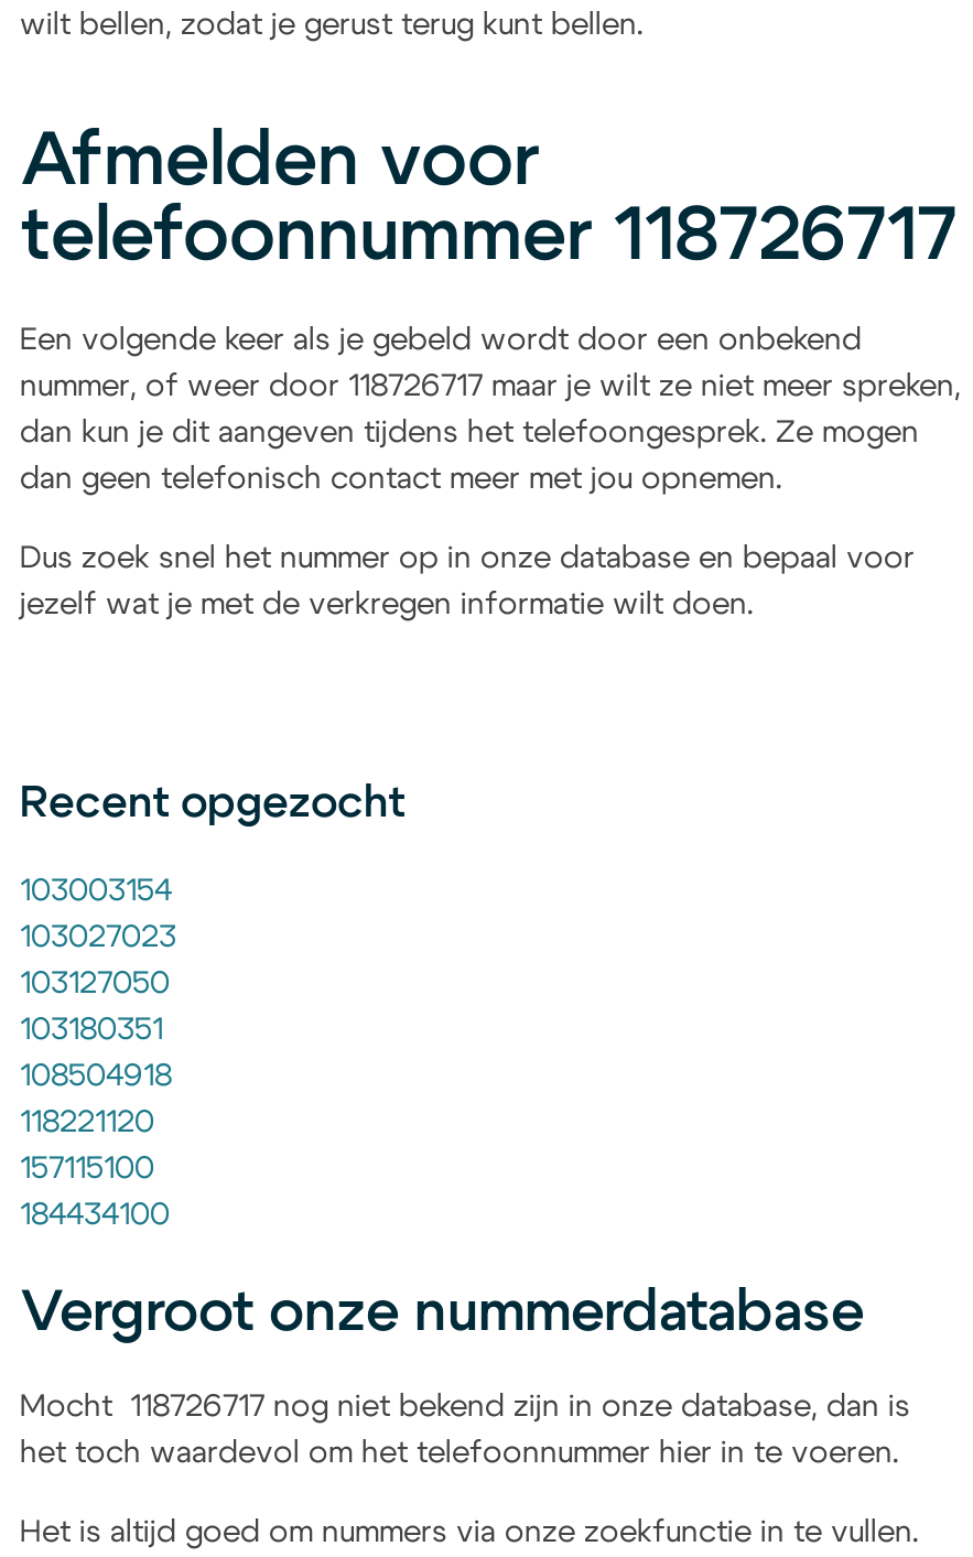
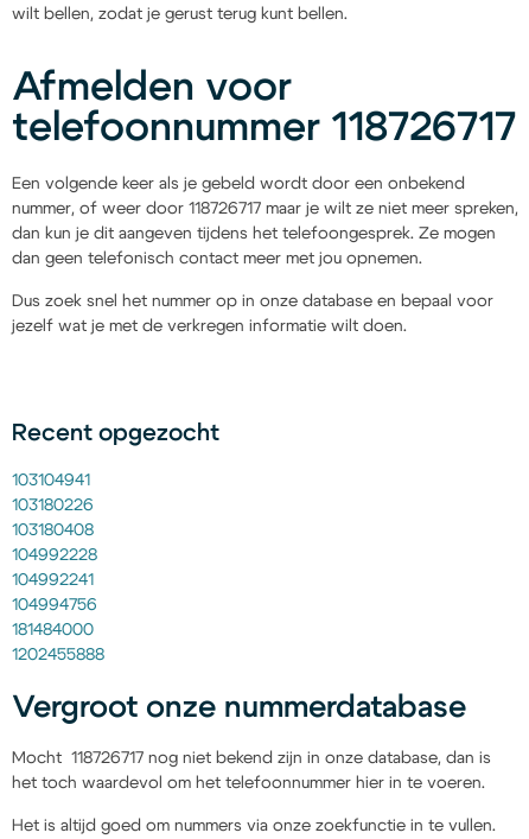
[20,877,172,908] 103003154 -> [12,473,90,489] 103104941
[20,923,176,954] 103027023 -> [12,498,94,514] 103180226
[20,969,170,1000] 103127050 -> [12,523,94,539] 103180408
[20,1016,163,1046] 103180351 -> [12,547,97,564] 104992228
[20,1062,172,1093] 108504918 -> [12,572,94,589] 104992241
[20,1108,154,1139] 118221120 -> [12,597,97,614] 104994756
[20,1154,154,1185] 157115100 -> [12,622,94,639] 181484000
[20,1201,170,1231] 184434100 -> [12,647,104,664] 1202455888

